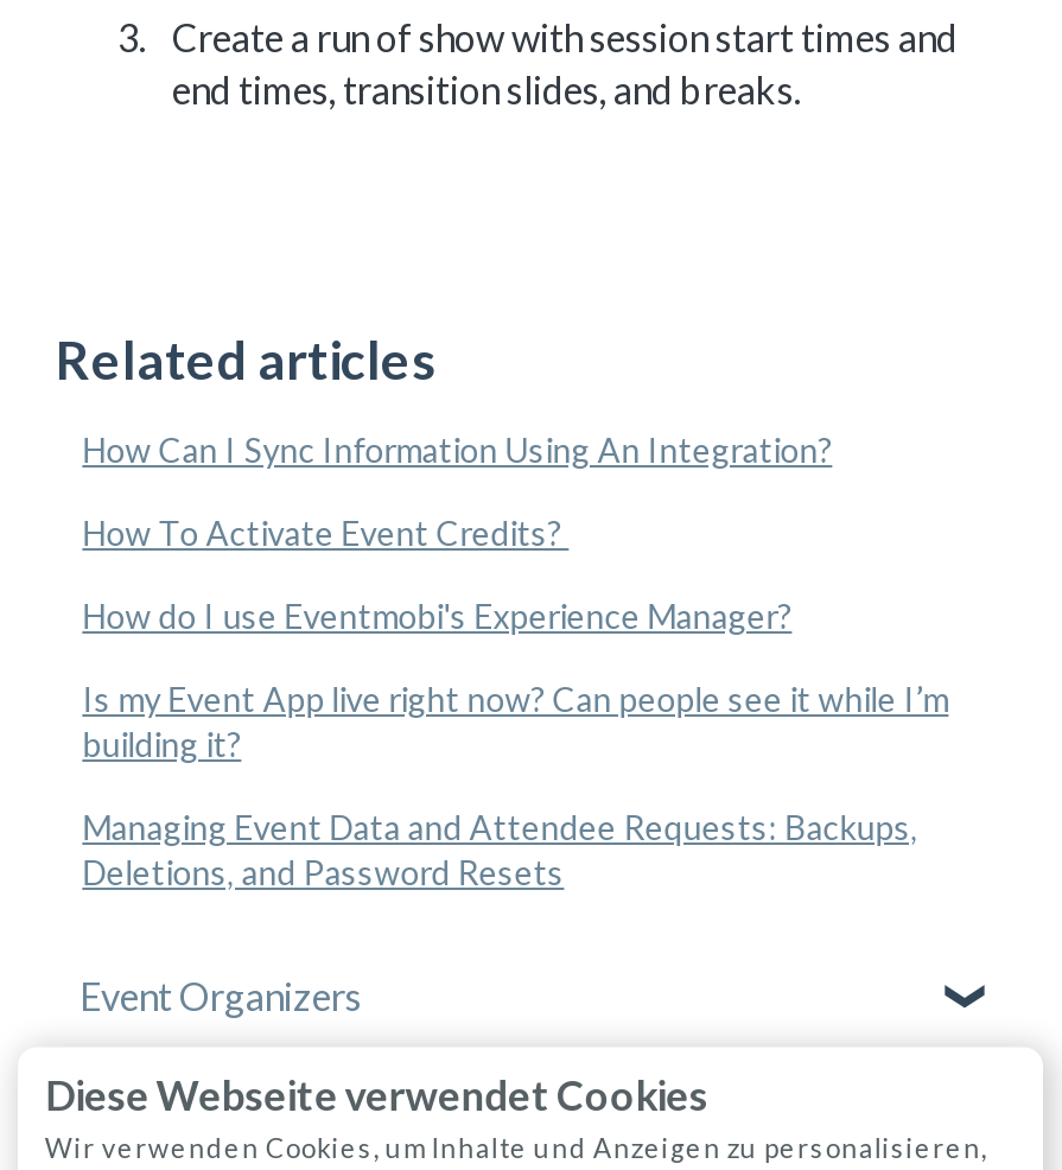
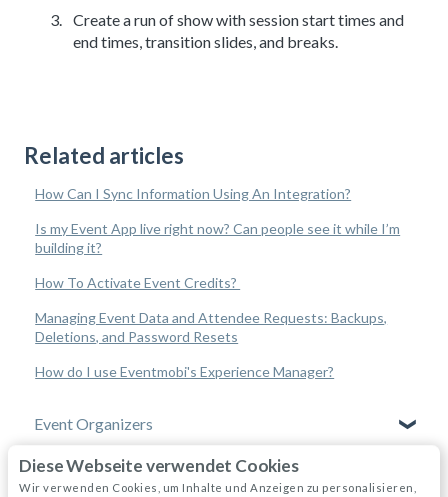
moved [82,512,569,552] -> [35,274,240,291]: How To Activate Event Credits?
moved [82,595,792,635] -> [35,363,334,380]: How do I use Eventmobi's Experience Manager?
moved [82,678,949,763] -> [35,220,400,256]: Is my Event App live right now? Can people see it while I’m | building it?
moved [82,806,918,891] -> [35,309,387,345]: Managing Event Data and Attendee Requests: Backups, | Deletions, and Password Resets

